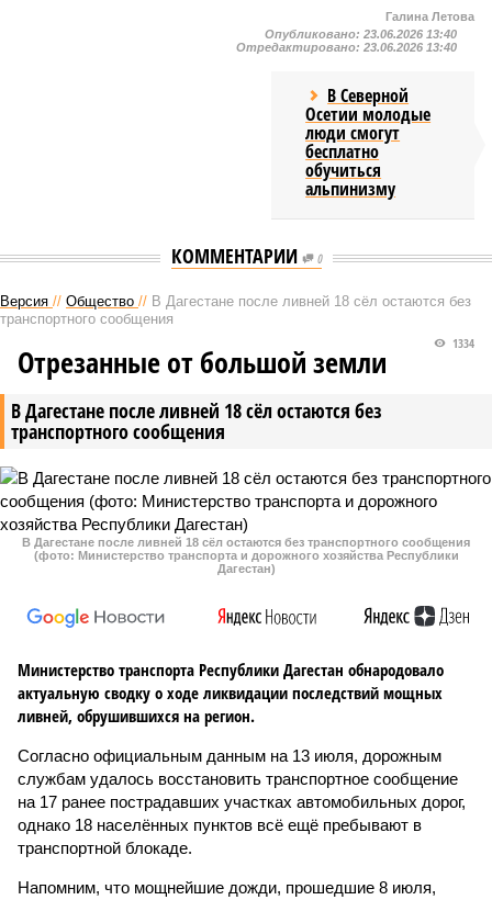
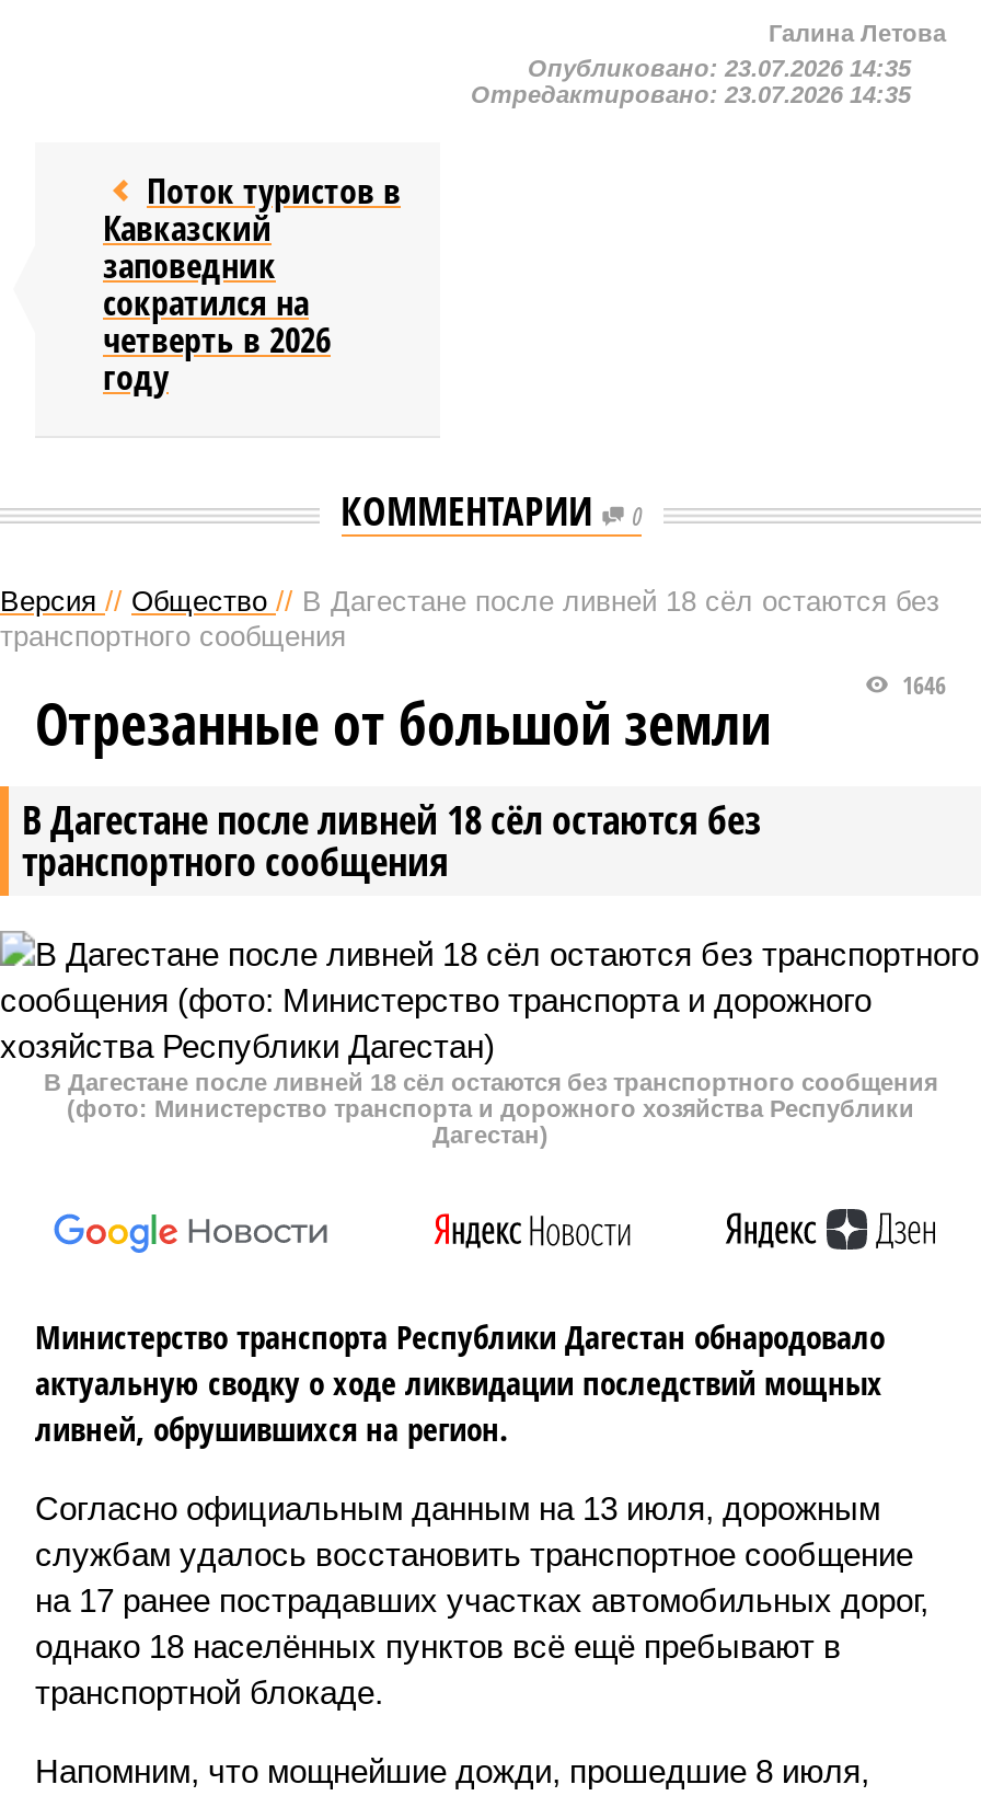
[236,27,457,54] Опубликовано: 23.06.2026 13:40 | Отредактировано: 23.06.2026 13:40 -> [471,55,911,107] Опубликовано: 23.07.2026 14:35 | Отредактировано: 23.07.2026 14:35
[305,83,431,201] В Северной | Осетии молодые | люди смогут | бесплатно | обучиться | альпинизму -> [103,166,401,401] Поток туристов в | Кавказский | заповедник | сократился на | четверть в 2026 | году
[449,335,474,351] 1334 -> [896,668,946,701] 1646

